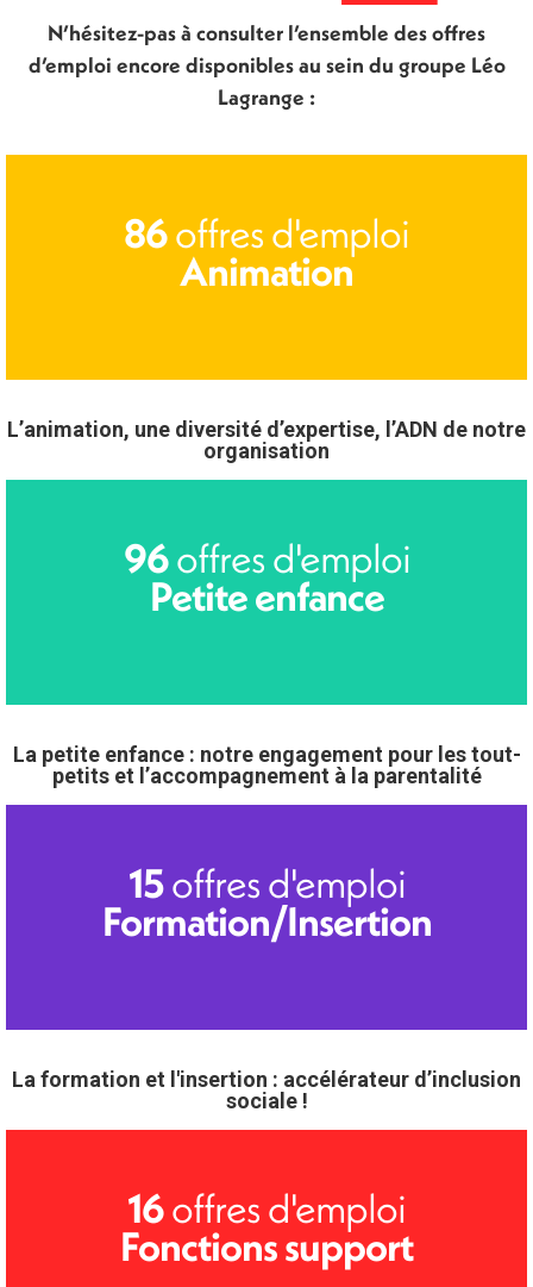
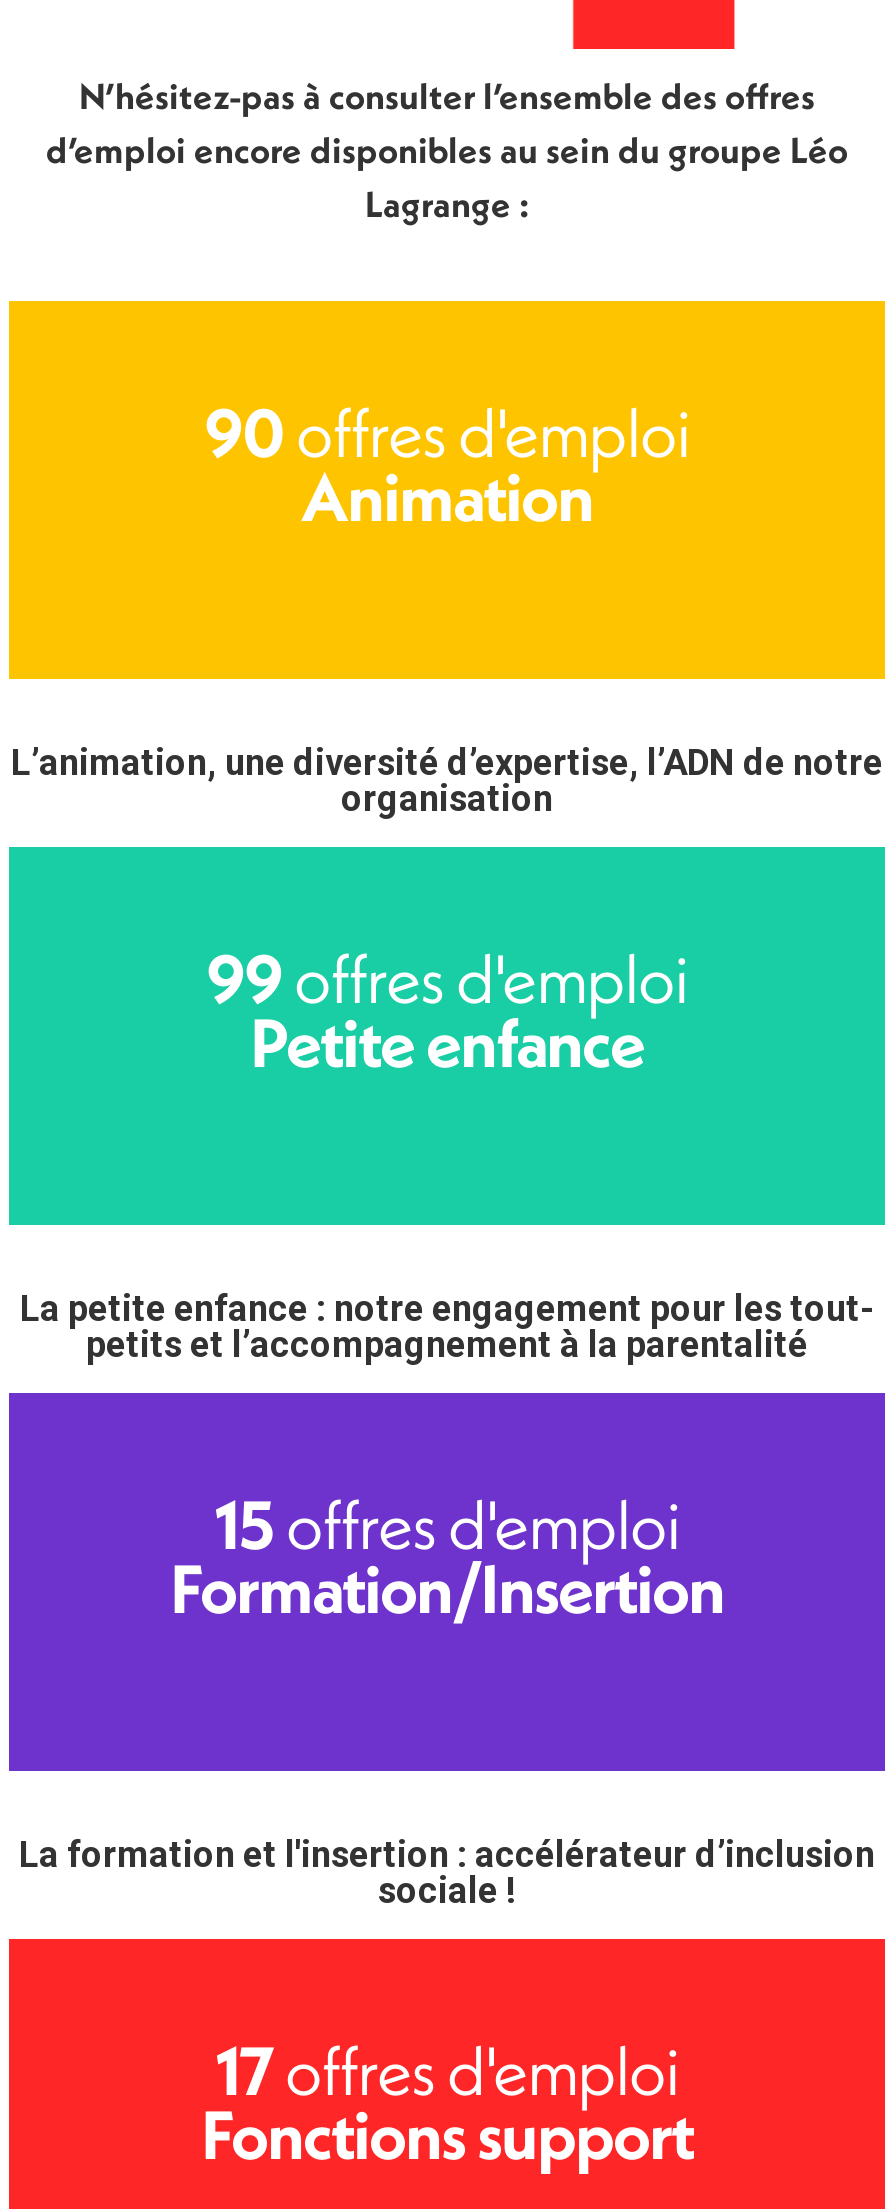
[124,208,409,259] 86 offres d'emploi -> [204,390,690,476] 90 offres d'emploi
[123,533,410,584] 96 offres d'emploi -> [206,936,688,1022] 99 offres d'emploi
[127,1183,406,1234] 16offres d'emploi -> [215,2028,679,2114] 17offres d'emploi

